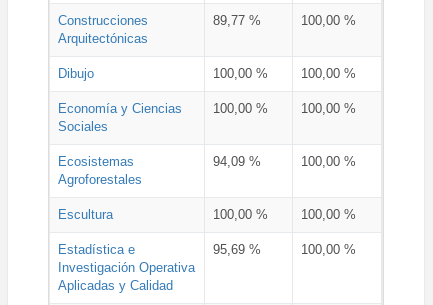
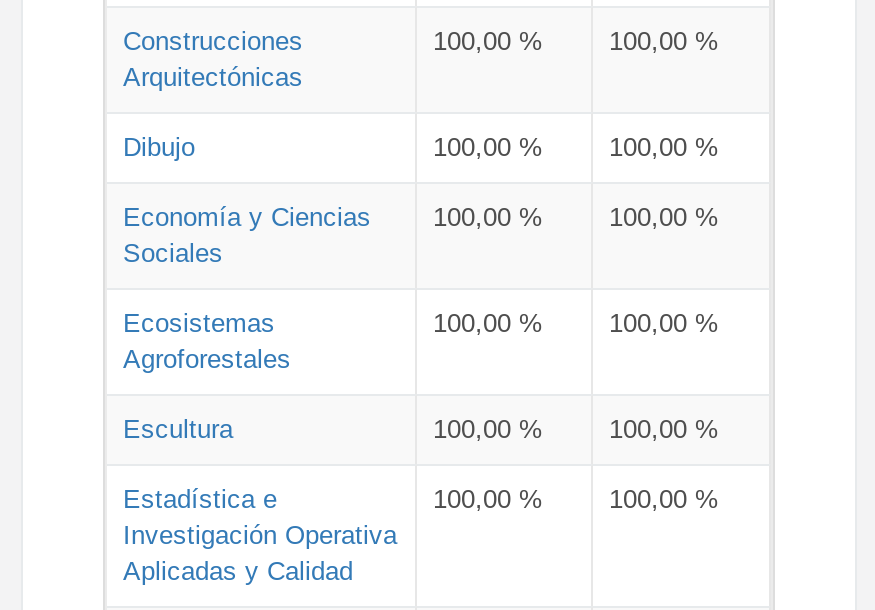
[213,12,261,27] 89,77 % -> [433,25,543,55] 100,00 %
[213,153,261,168] 94,09 % -> [433,307,543,337] 100,00 %
[213,241,261,256] 95,69 % -> [433,483,543,513] 100,00 %

